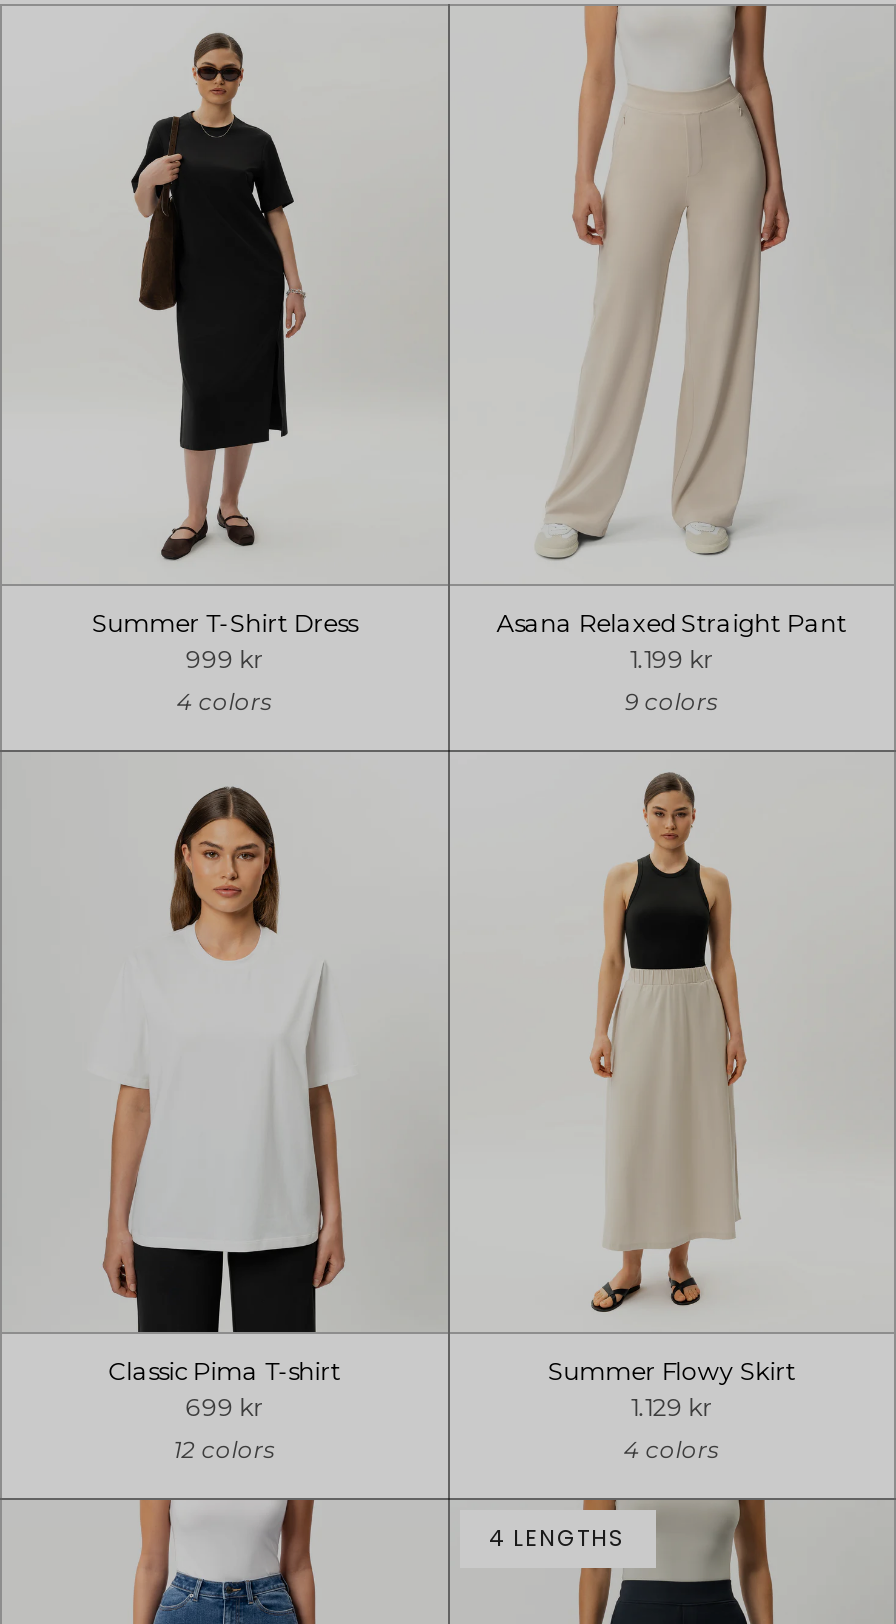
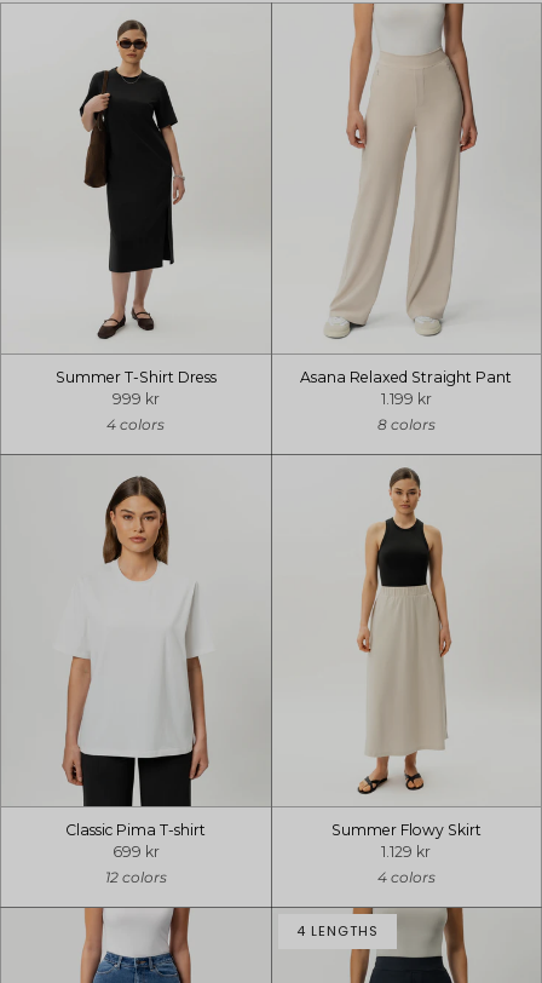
[624,688,718,716] 9 colors -> [377,417,435,434] 8 colors

